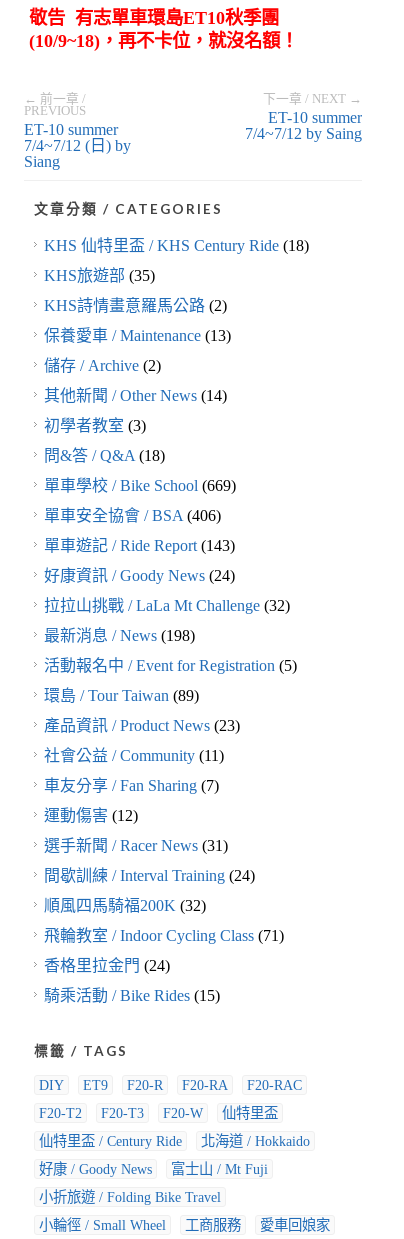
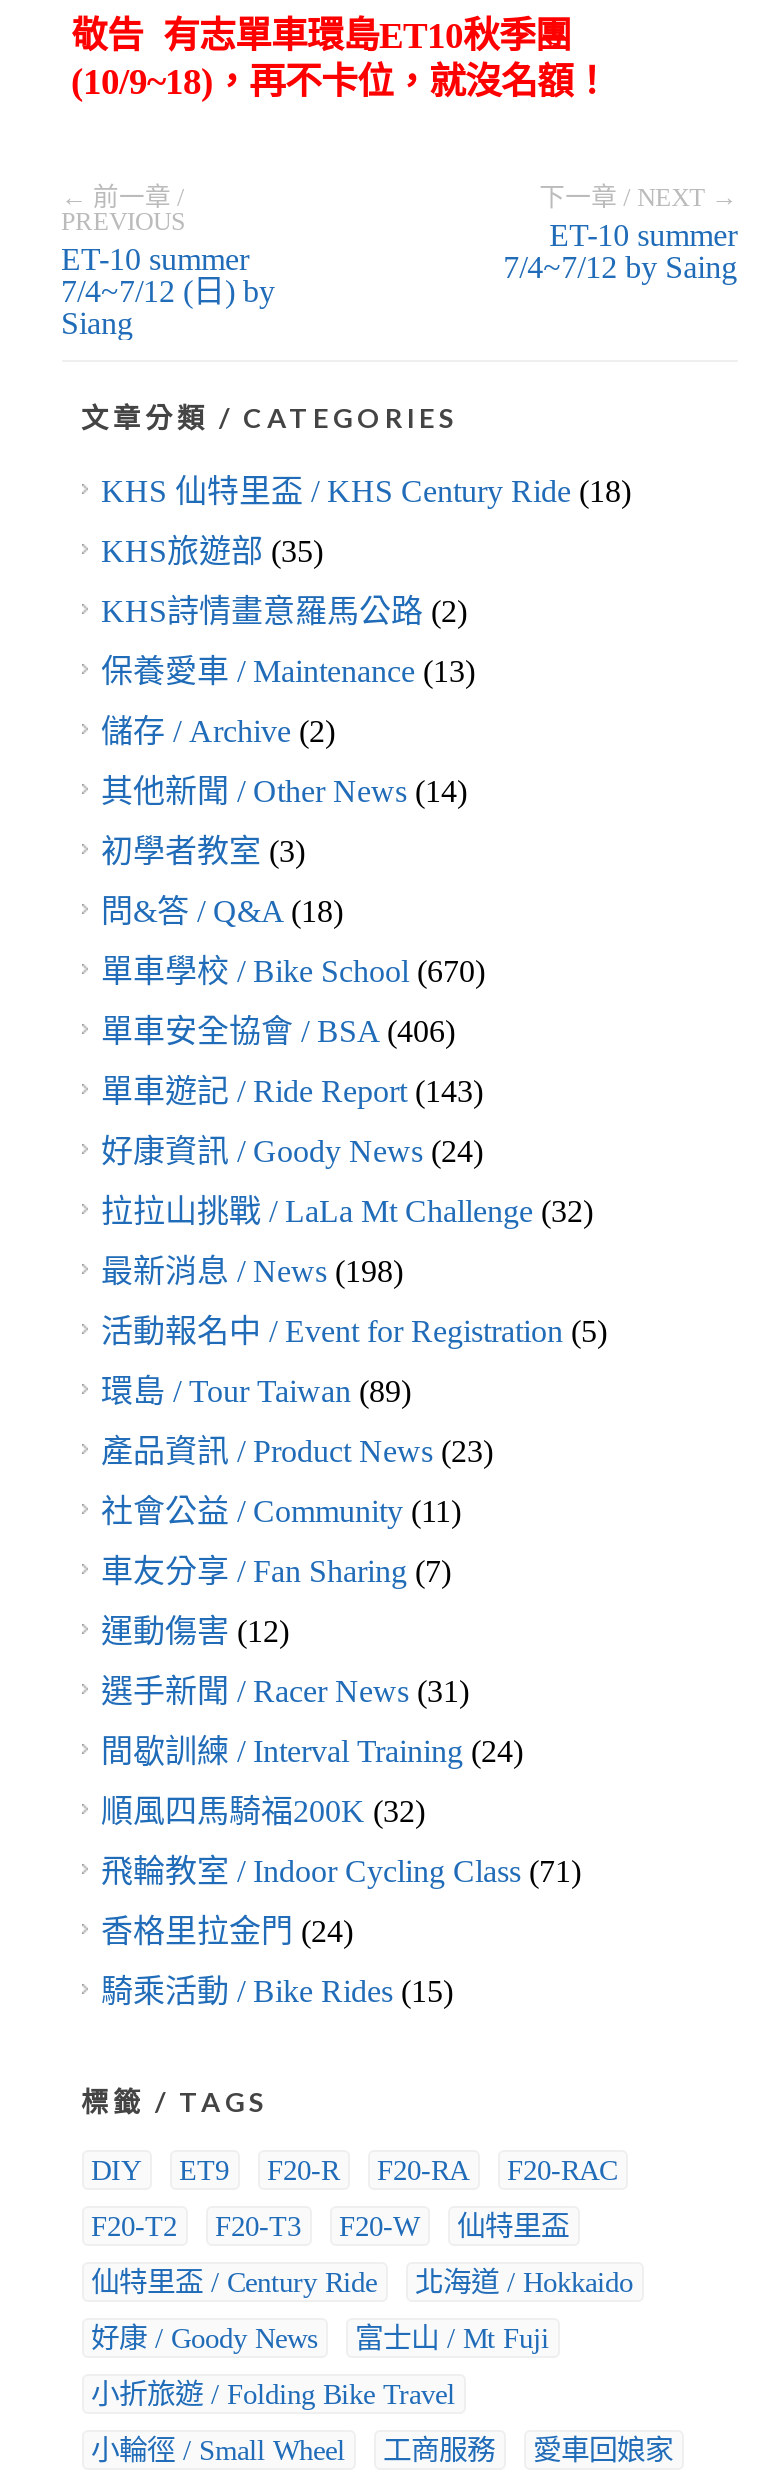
[43,477,235,494] 單車學校 / Bike School (669) -> [101,953,485,987] 單車學校 / Bike School (670)

